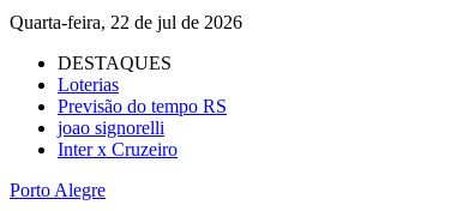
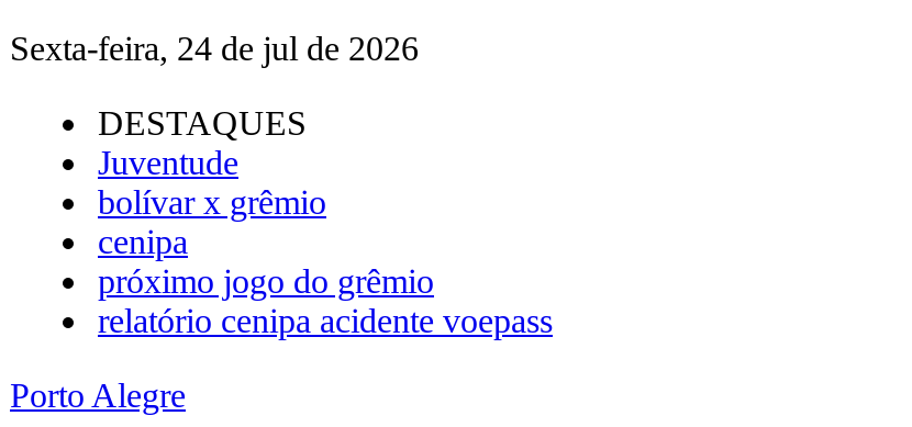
[10,12,242,32] Quarta-feira, 22 de jul de 2026 -> [10,30,419,67] Sexta-feira, 24 de jul de 2026
[58,74,227,159] Loterias | Previsão do tempo RS | joao signorelli | Inter x Cruzeiro -> [98,144,553,339] Juventude | bolívar x grêmio | cenipa | próximo jogo do grêmio | relatório cenipa acidente voepass

